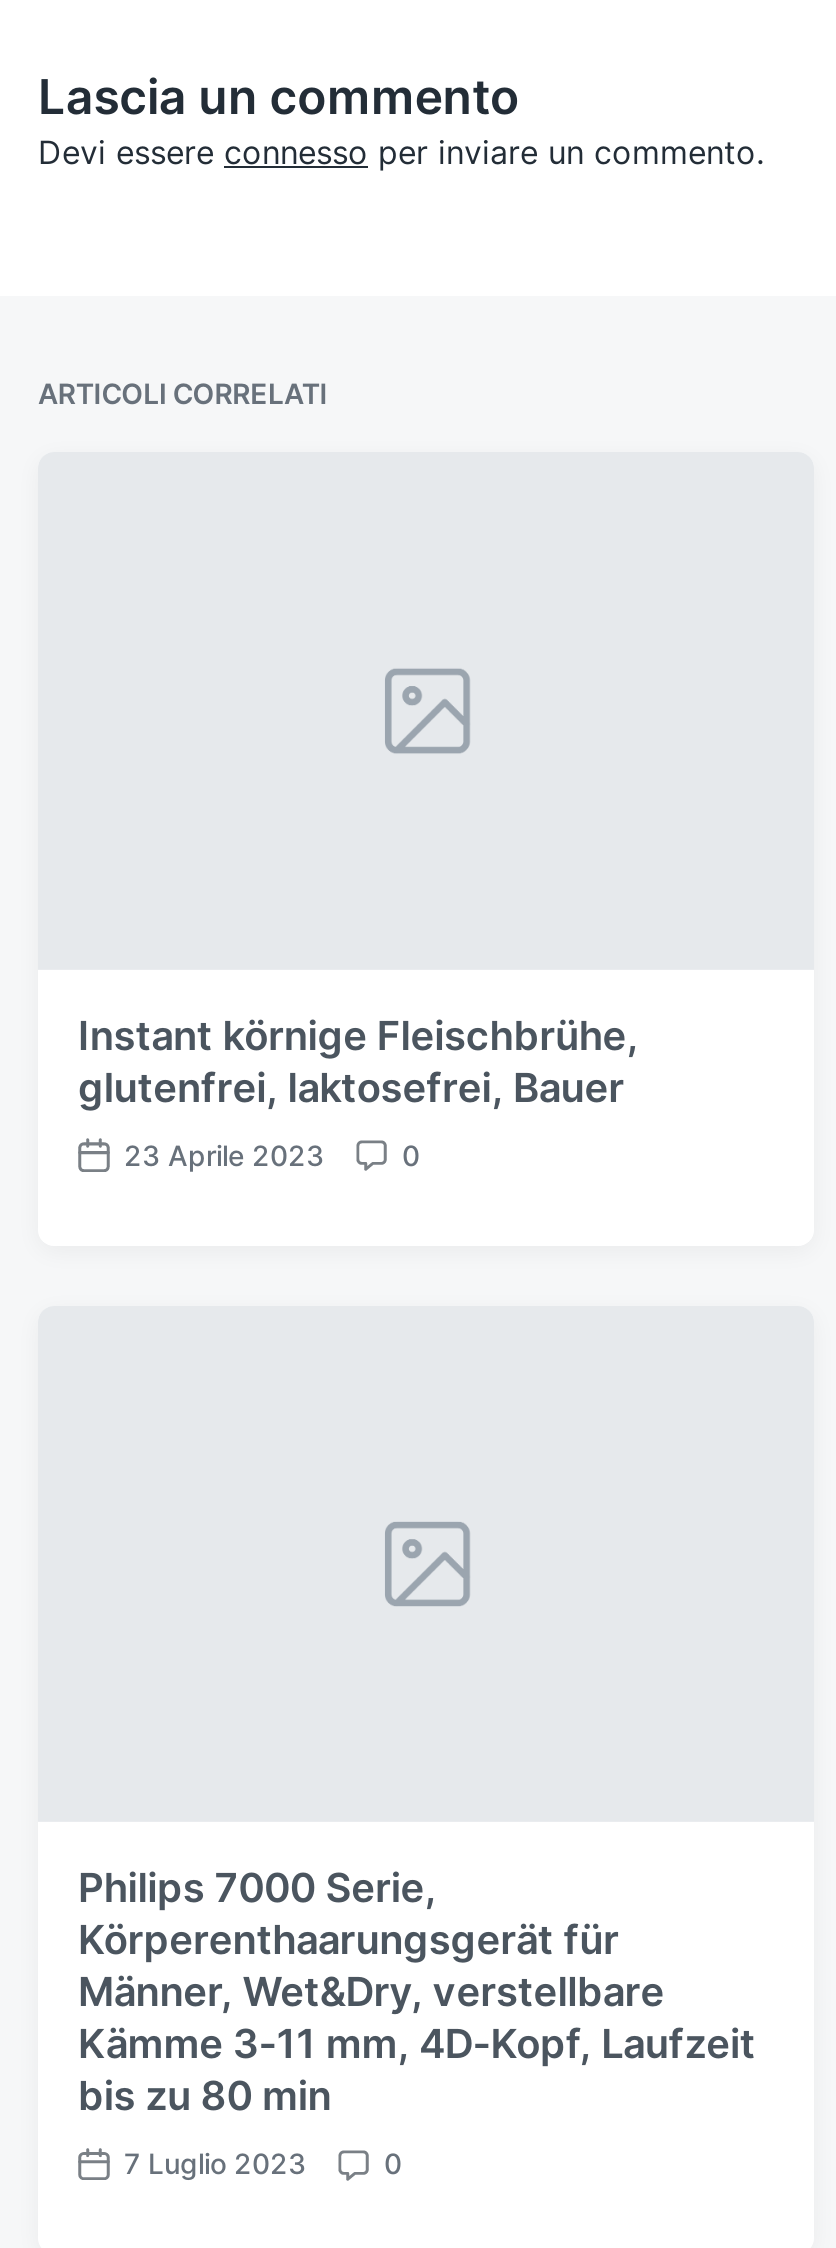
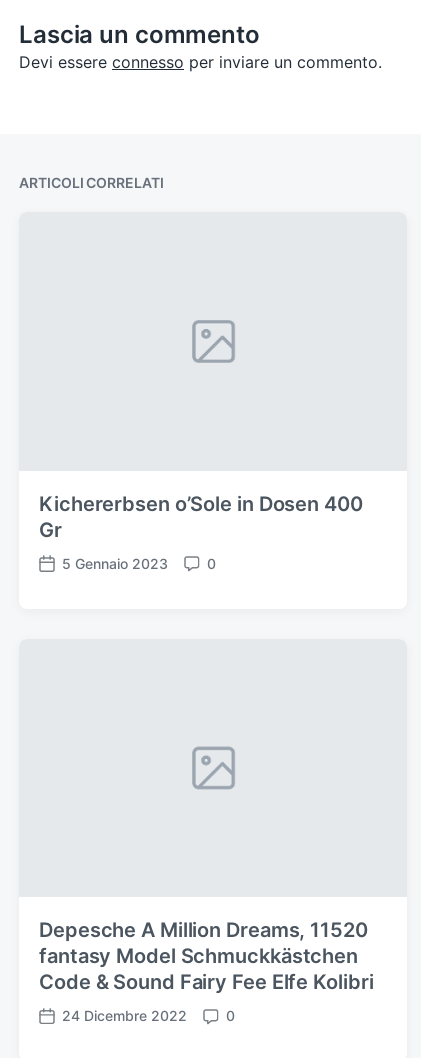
[78,1011,638,1111] Instant körnige Fleischbrühe, | glutenfrei, laktosefrei, Bauer -> [39,492,363,542] Kichererbsen o’Sole in Dosen 400 | Gr
[124,1137,324,1171] 23 Aprile 2023 -> [62,555,168,572] 5 Gennaio 2023
[78,1865,756,2121] Philips 7000 Serie, | Körperenthaarungsgerät für | Männer, Wet&Dry, verstellbare | Kämme 3-11 mm, 4D-Kopf, Laufzeit | bis zu 80 min -> [39,918,373,994] Depesche A Million Dreams, 11520 | fantasy Model Schmuckkästchen | Code & Sound Fairy Fee Elfe Kolibri
[124,2147,306,2181] 7 Luglio 2023 -> [62,1007,187,1024] 24 Dicembre 2022

